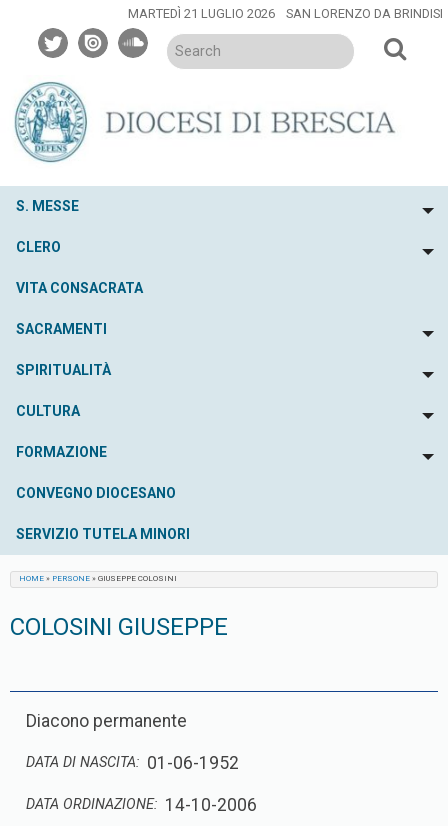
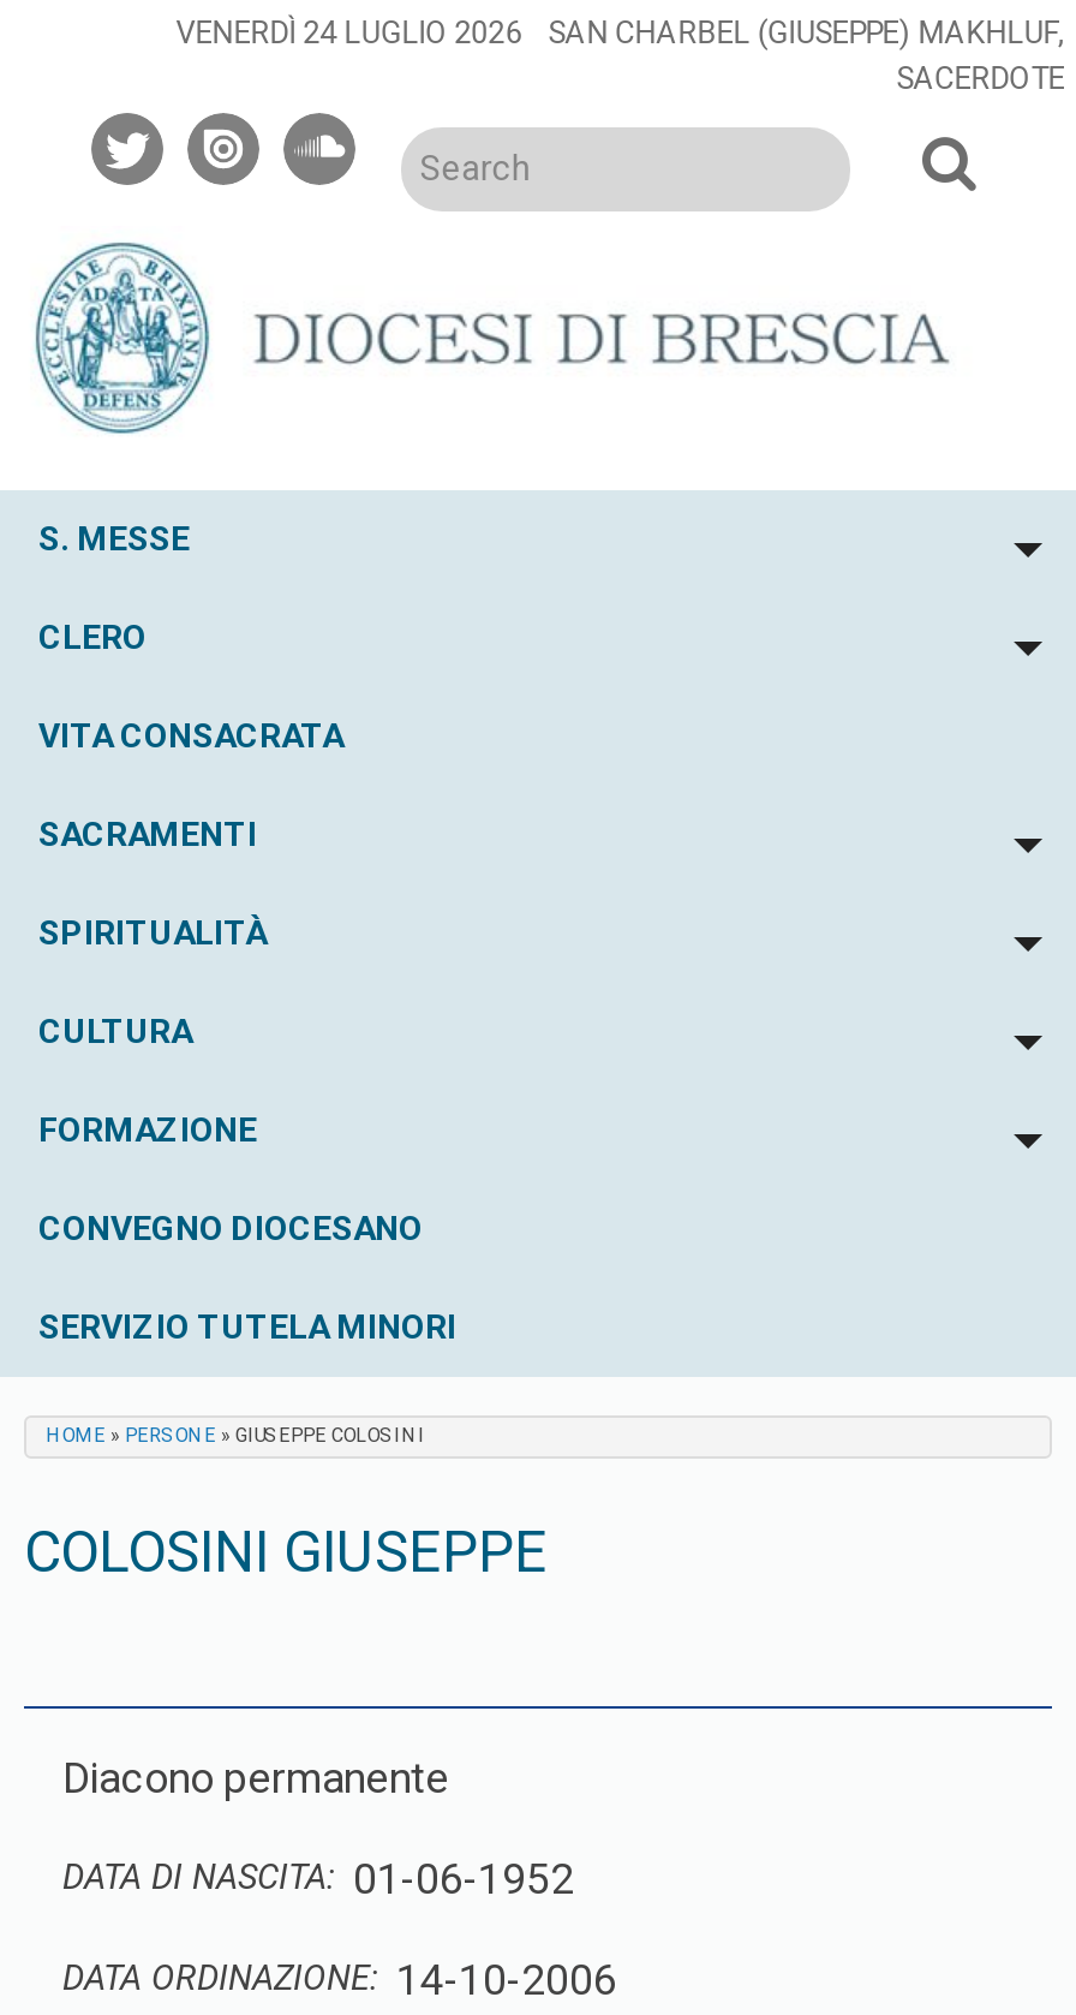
[128,6,443,21] MARTEDÌ 21 LUGLIO 2026 SAN LORENZO DA BRINDISI -> [176,15,1064,97] VENERDÌ 24 LUGLIO 2026 SAN CHARBEL (GIUSEPPE) MAKHLUF, | SACERDOTE

